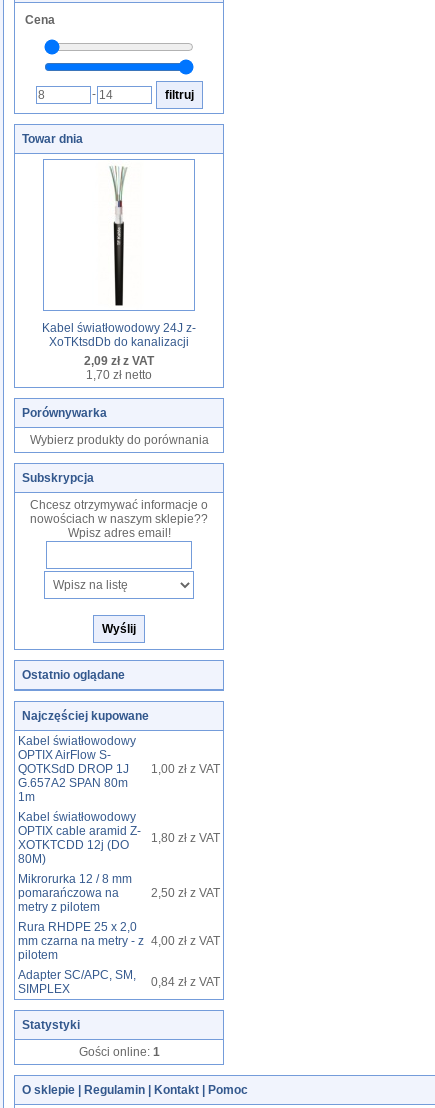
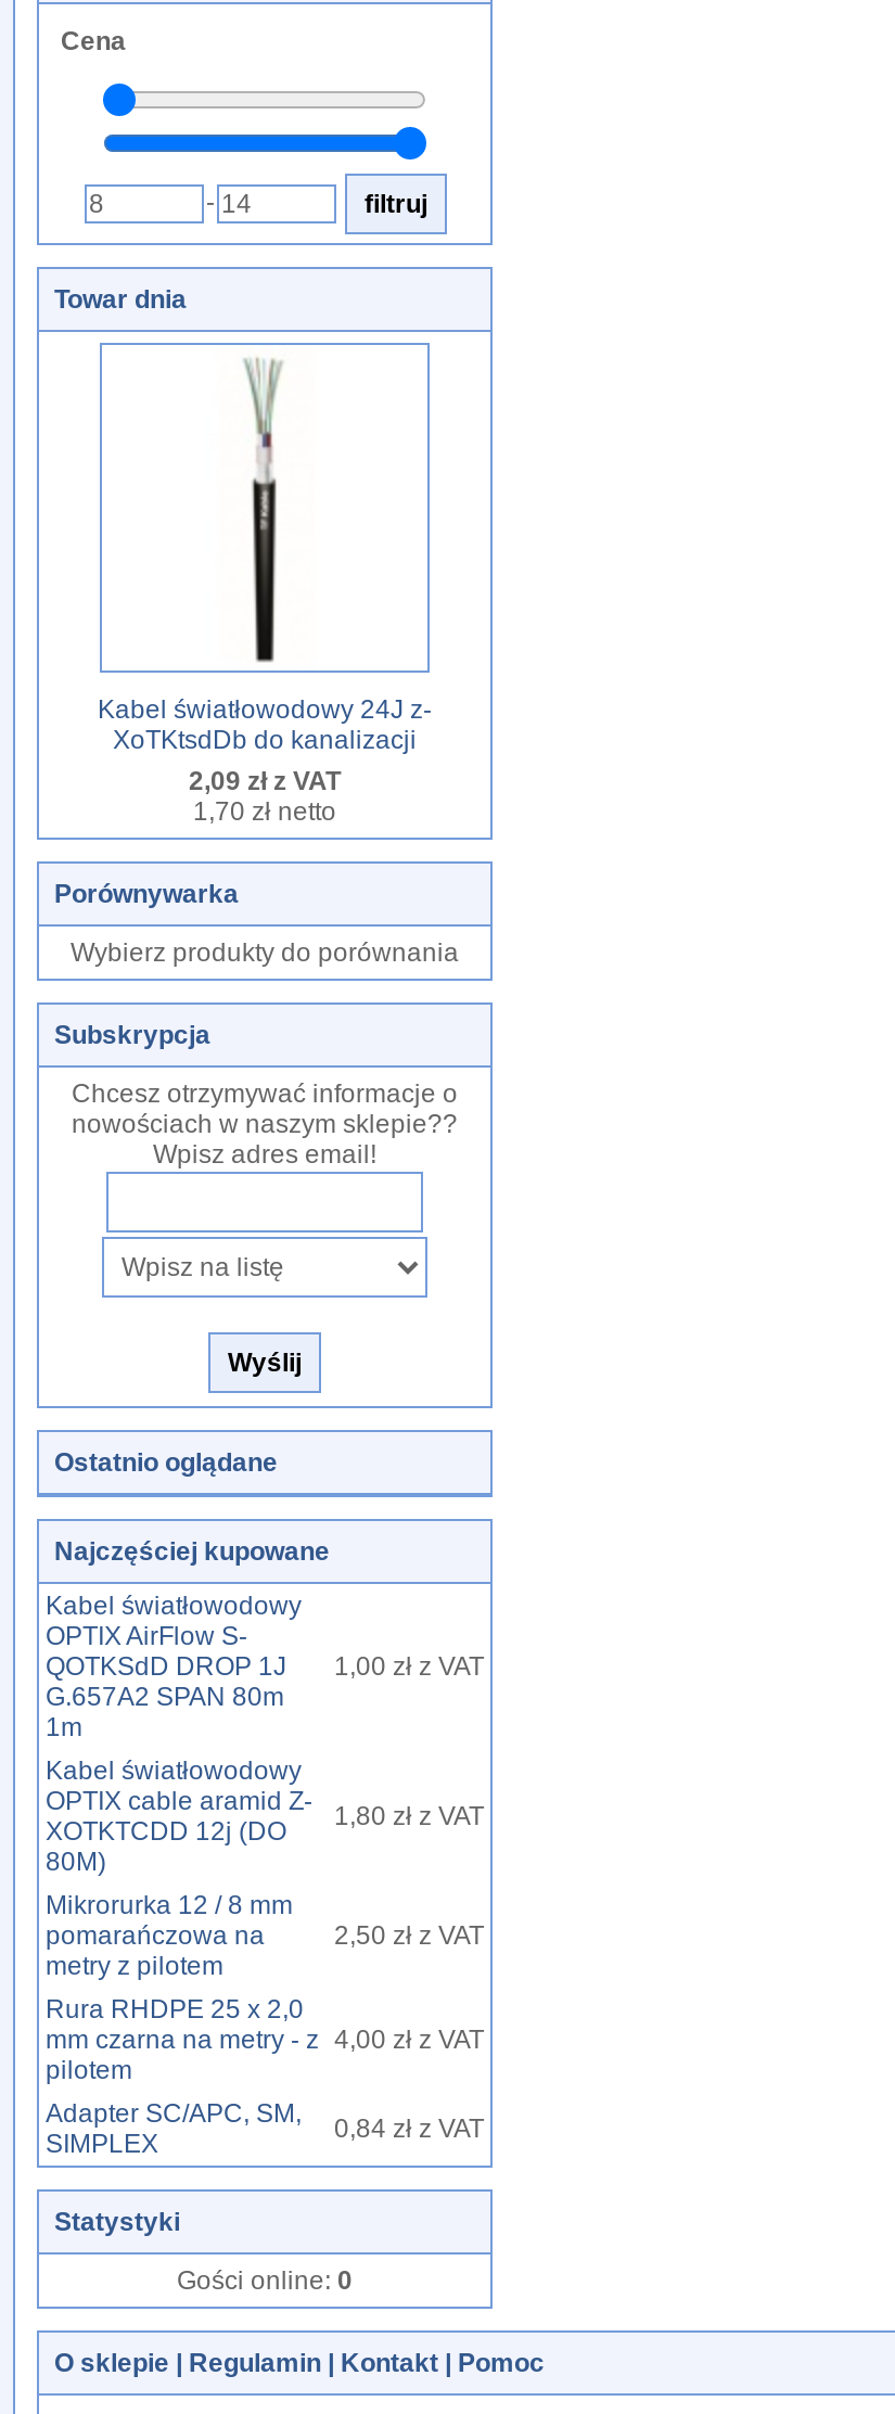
[78,1045,159,1059] Gości online: 1 -> [177,2265,353,2296] Gości online: 0

